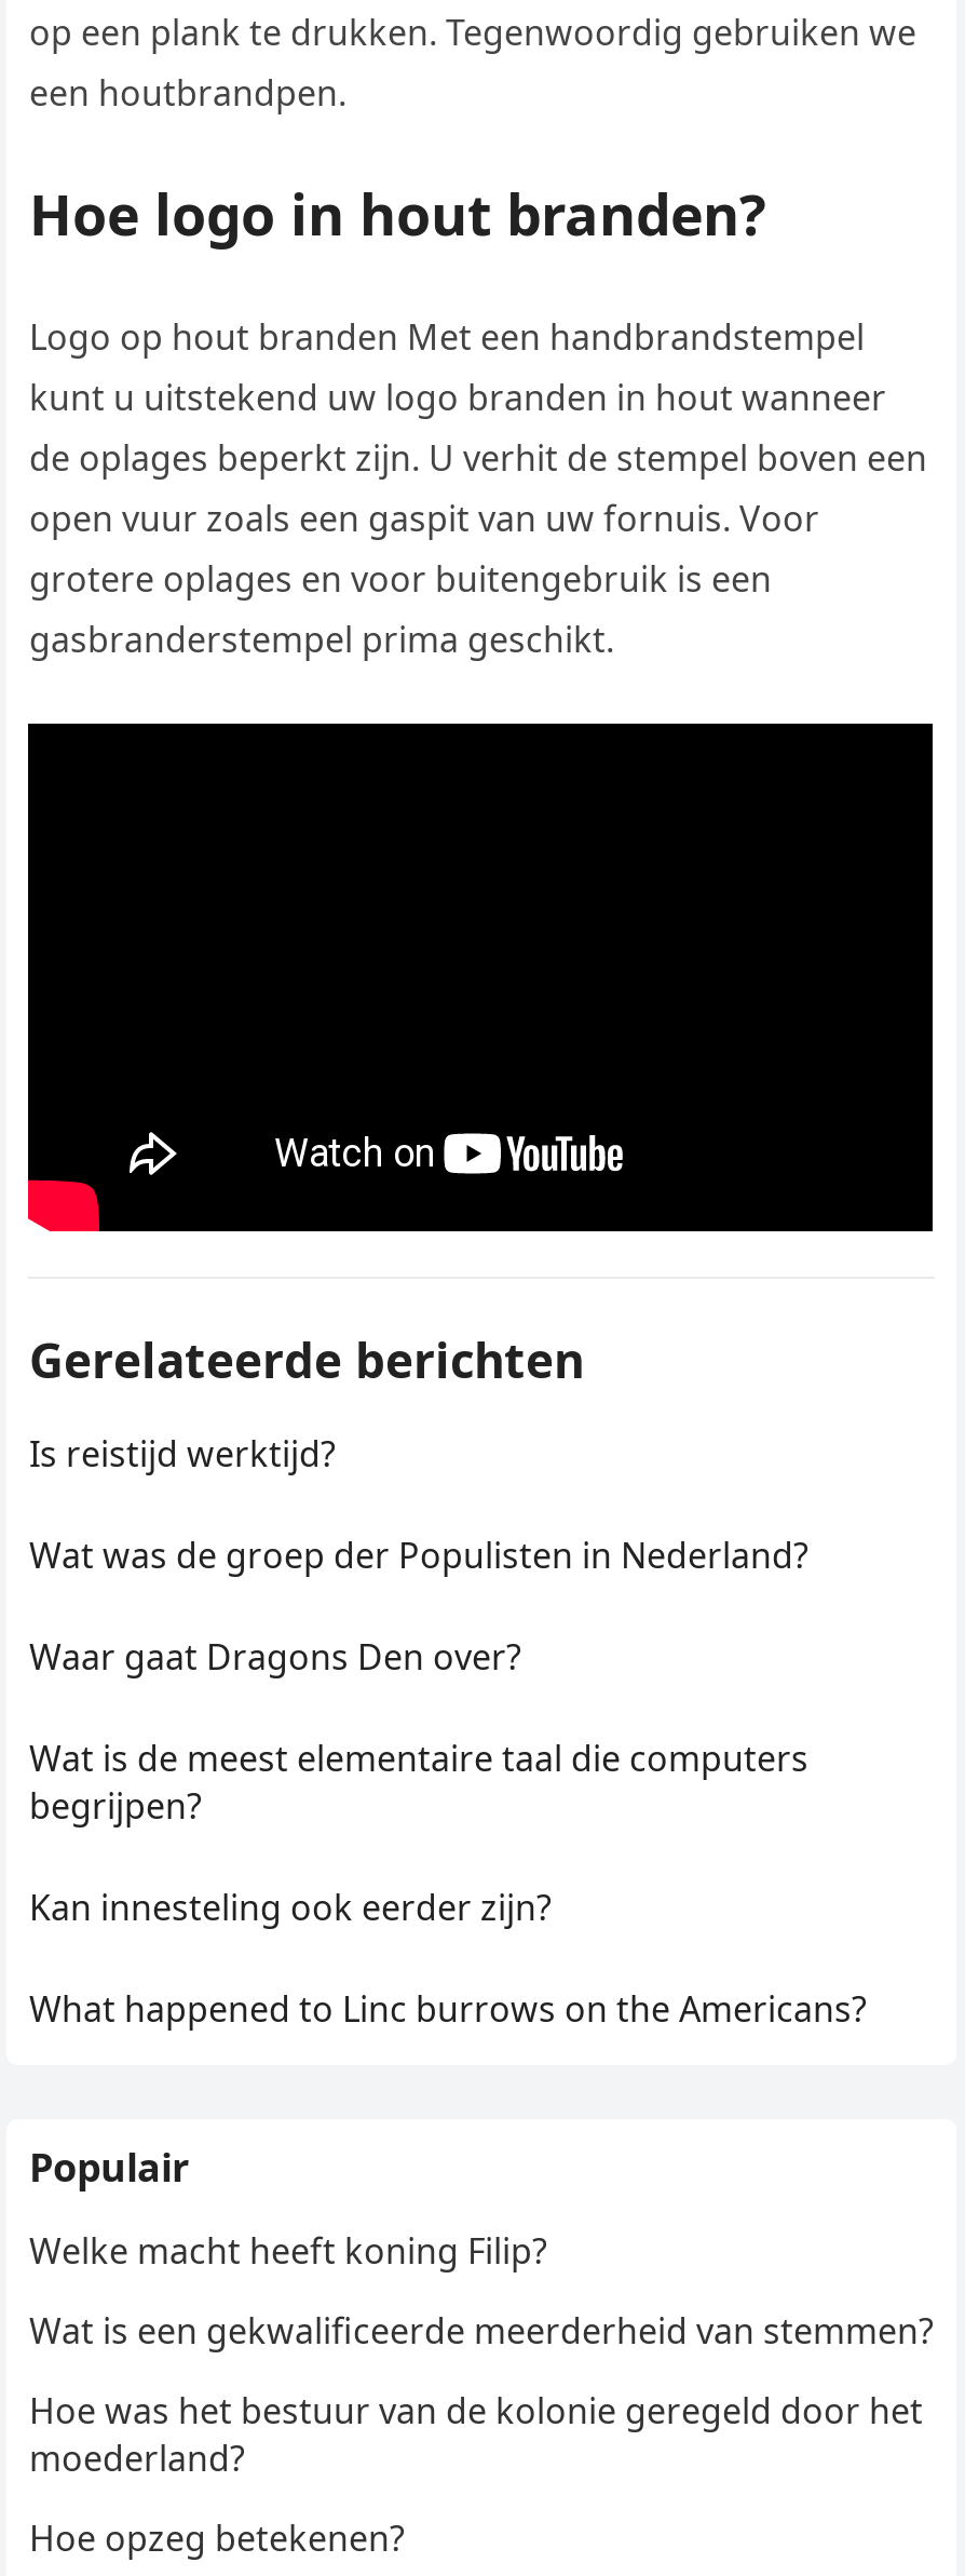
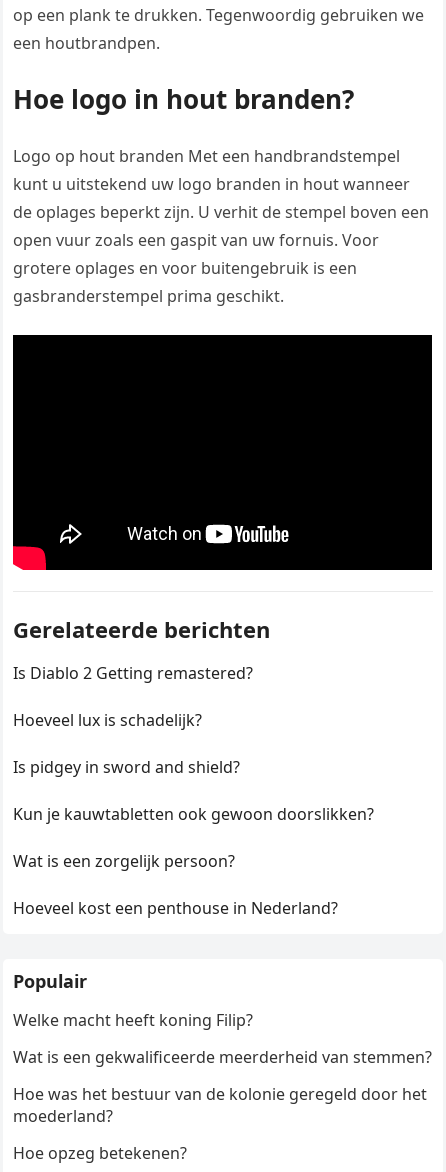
[29,1431,336,1478] Is reistijd werktijd? -> [13,662,253,684] Is Diablo 2 Getting remastered?
[29,1532,808,1580] Wat was de groep der Populisten in Nederland? -> [13,709,202,731] Hoeveel lux is schadelijk?
[29,1634,521,1681] Waar gaat Dragons Den over? -> [13,756,240,778] Is pidgey in sword and shield?
[29,1735,808,1830] Wat is de meest elementaire taal die computers | begrijpen? -> [13,803,374,825] Kun je kauwtabletten ook gewoon doorslikken?
[29,1884,552,1932] Kan innesteling ook eerder zijn? -> [13,850,235,872] Wat is een zorgelijk persoon?
[29,1986,867,2033] What happened to Linc burrows on the Americans? -> [13,897,338,919] Hoeveel kost een penthouse in Nederland?

